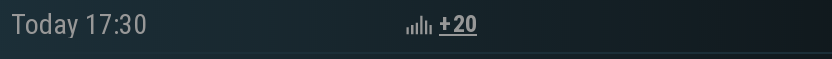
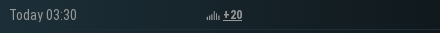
[11,8,147,40] Today 17:30 -> [9,7,77,23] Today 03:30

